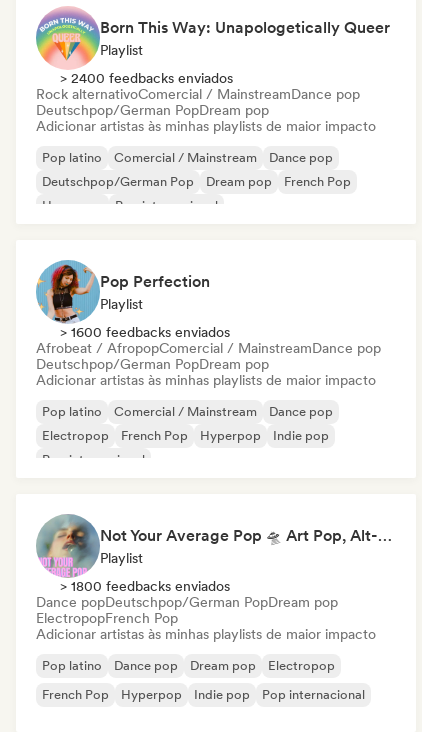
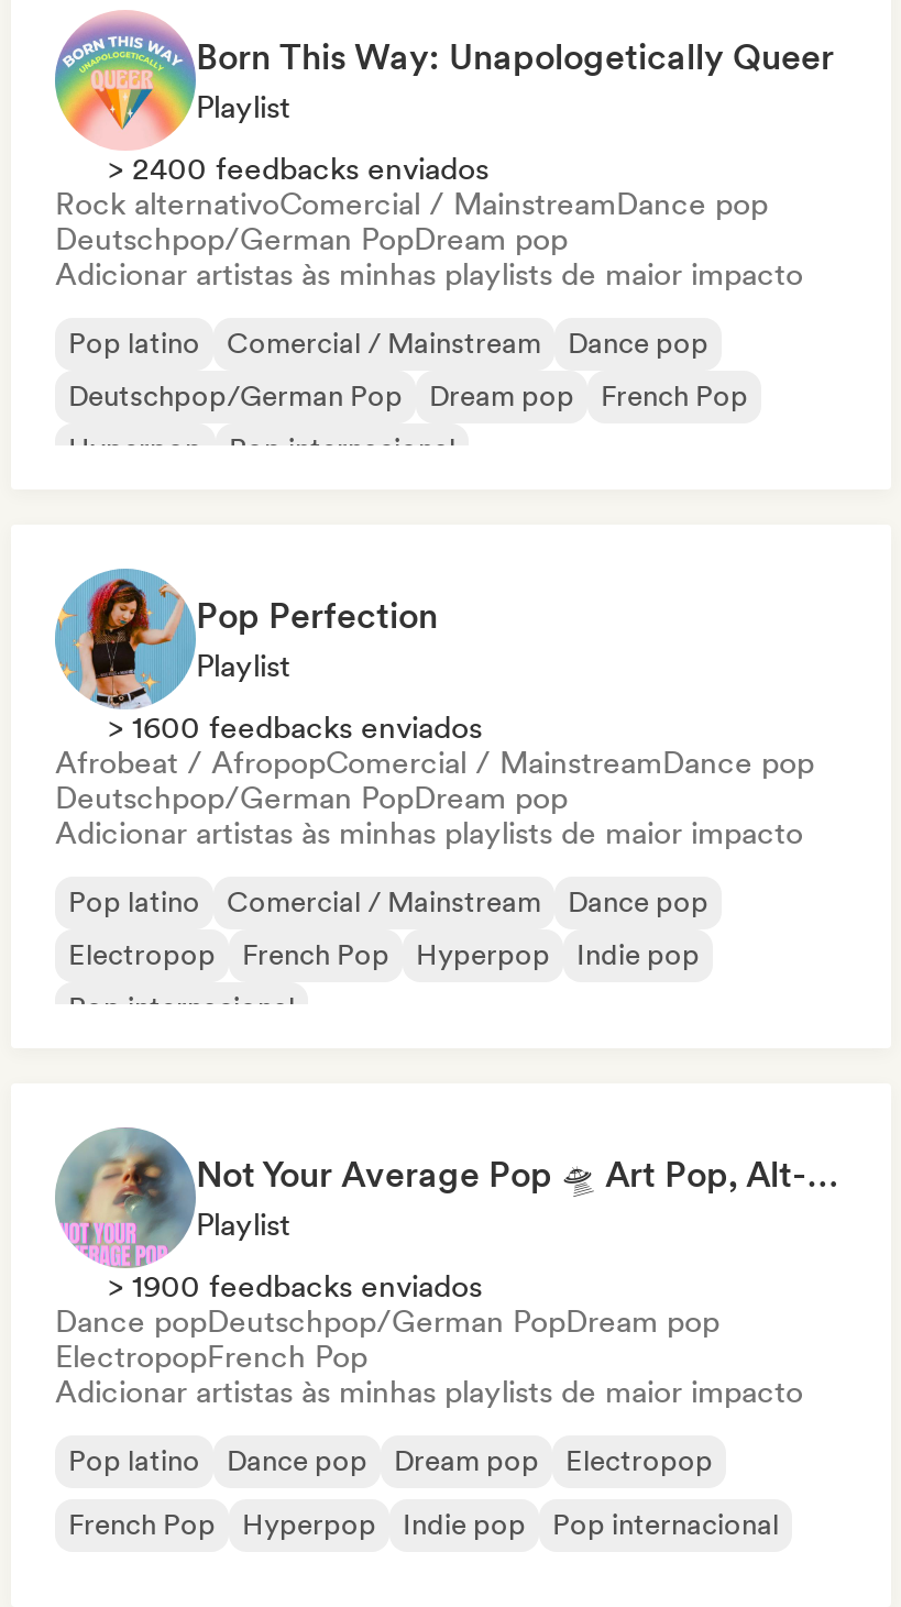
[60,578,230,594] > 1800 feedbacks enviados -> [108,1268,482,1303] > 1900 feedbacks enviados

